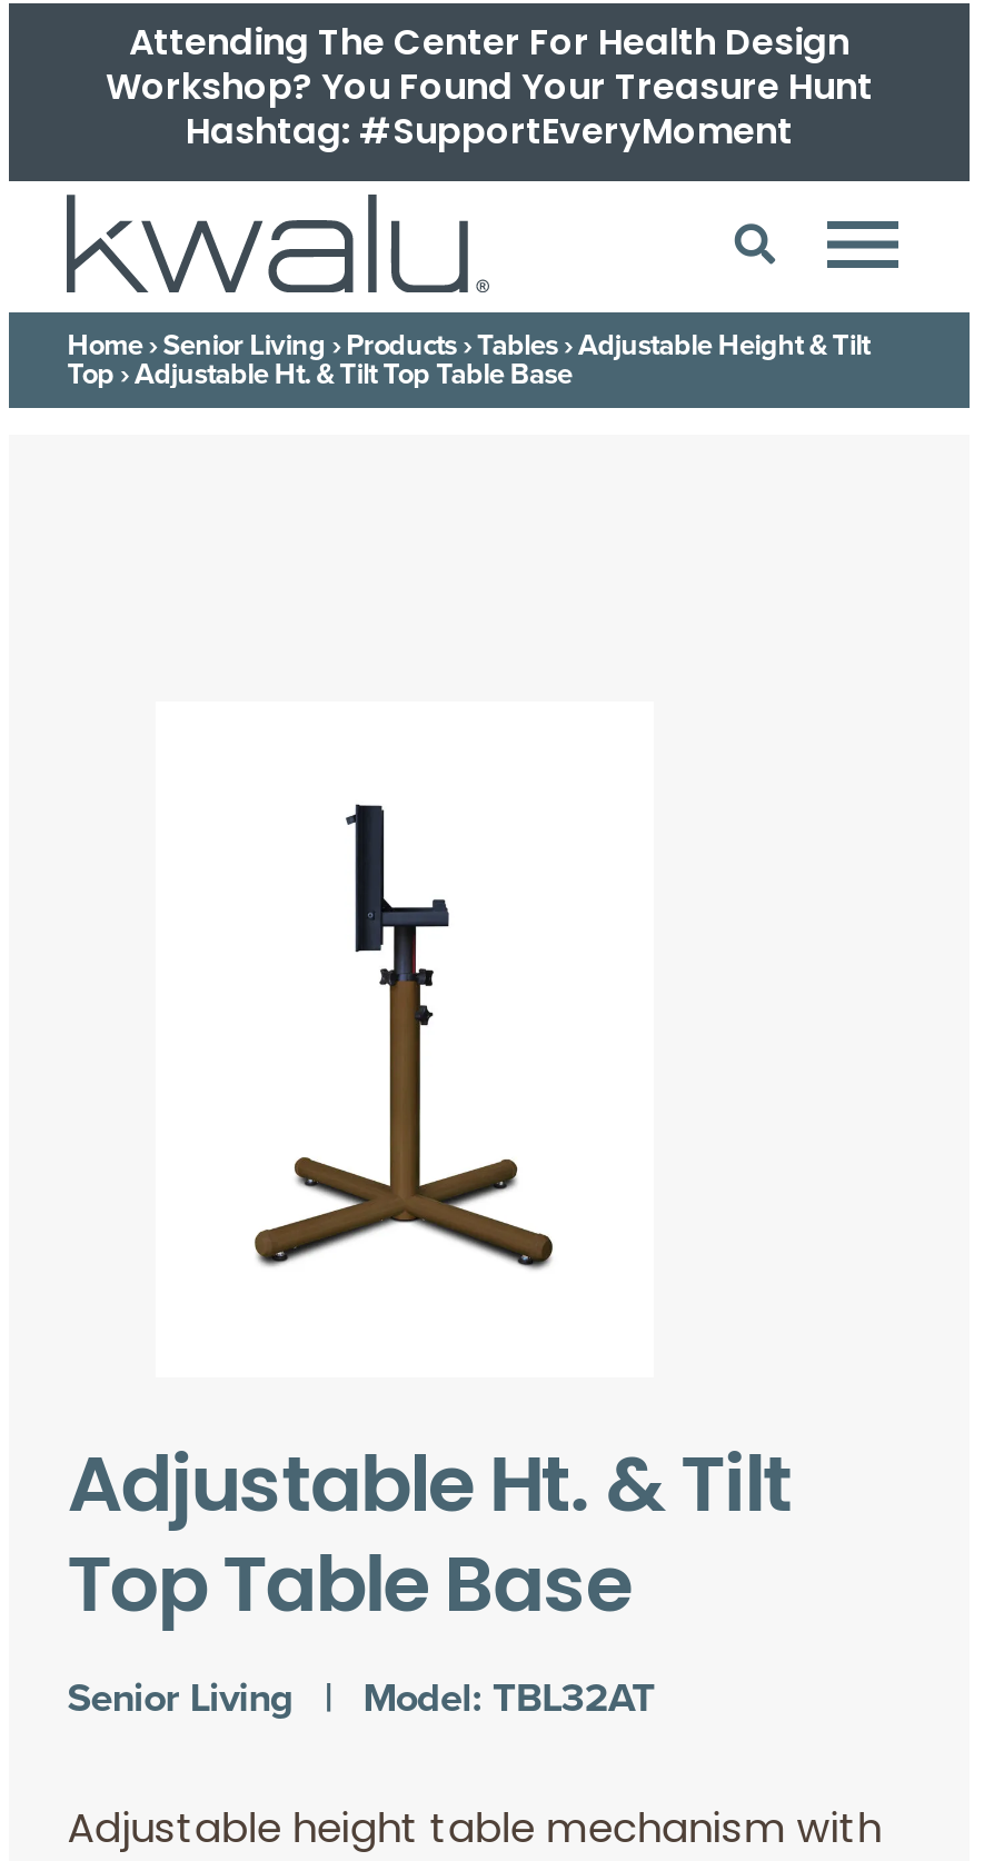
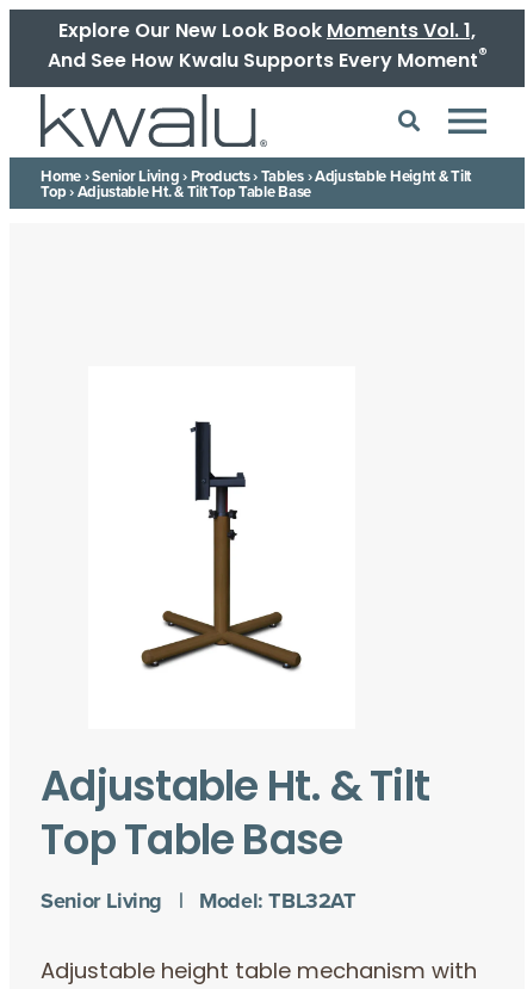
[106,28,873,152] Attending The Center For Health Design | Workshop? You Found Your Treasure Hunt | Hashtag: #SupportEveryMoment -> [47,23,487,72] Explore Our New Look Book Moments Vol. 1, | And See How Kwalu Supports Every Moment®

